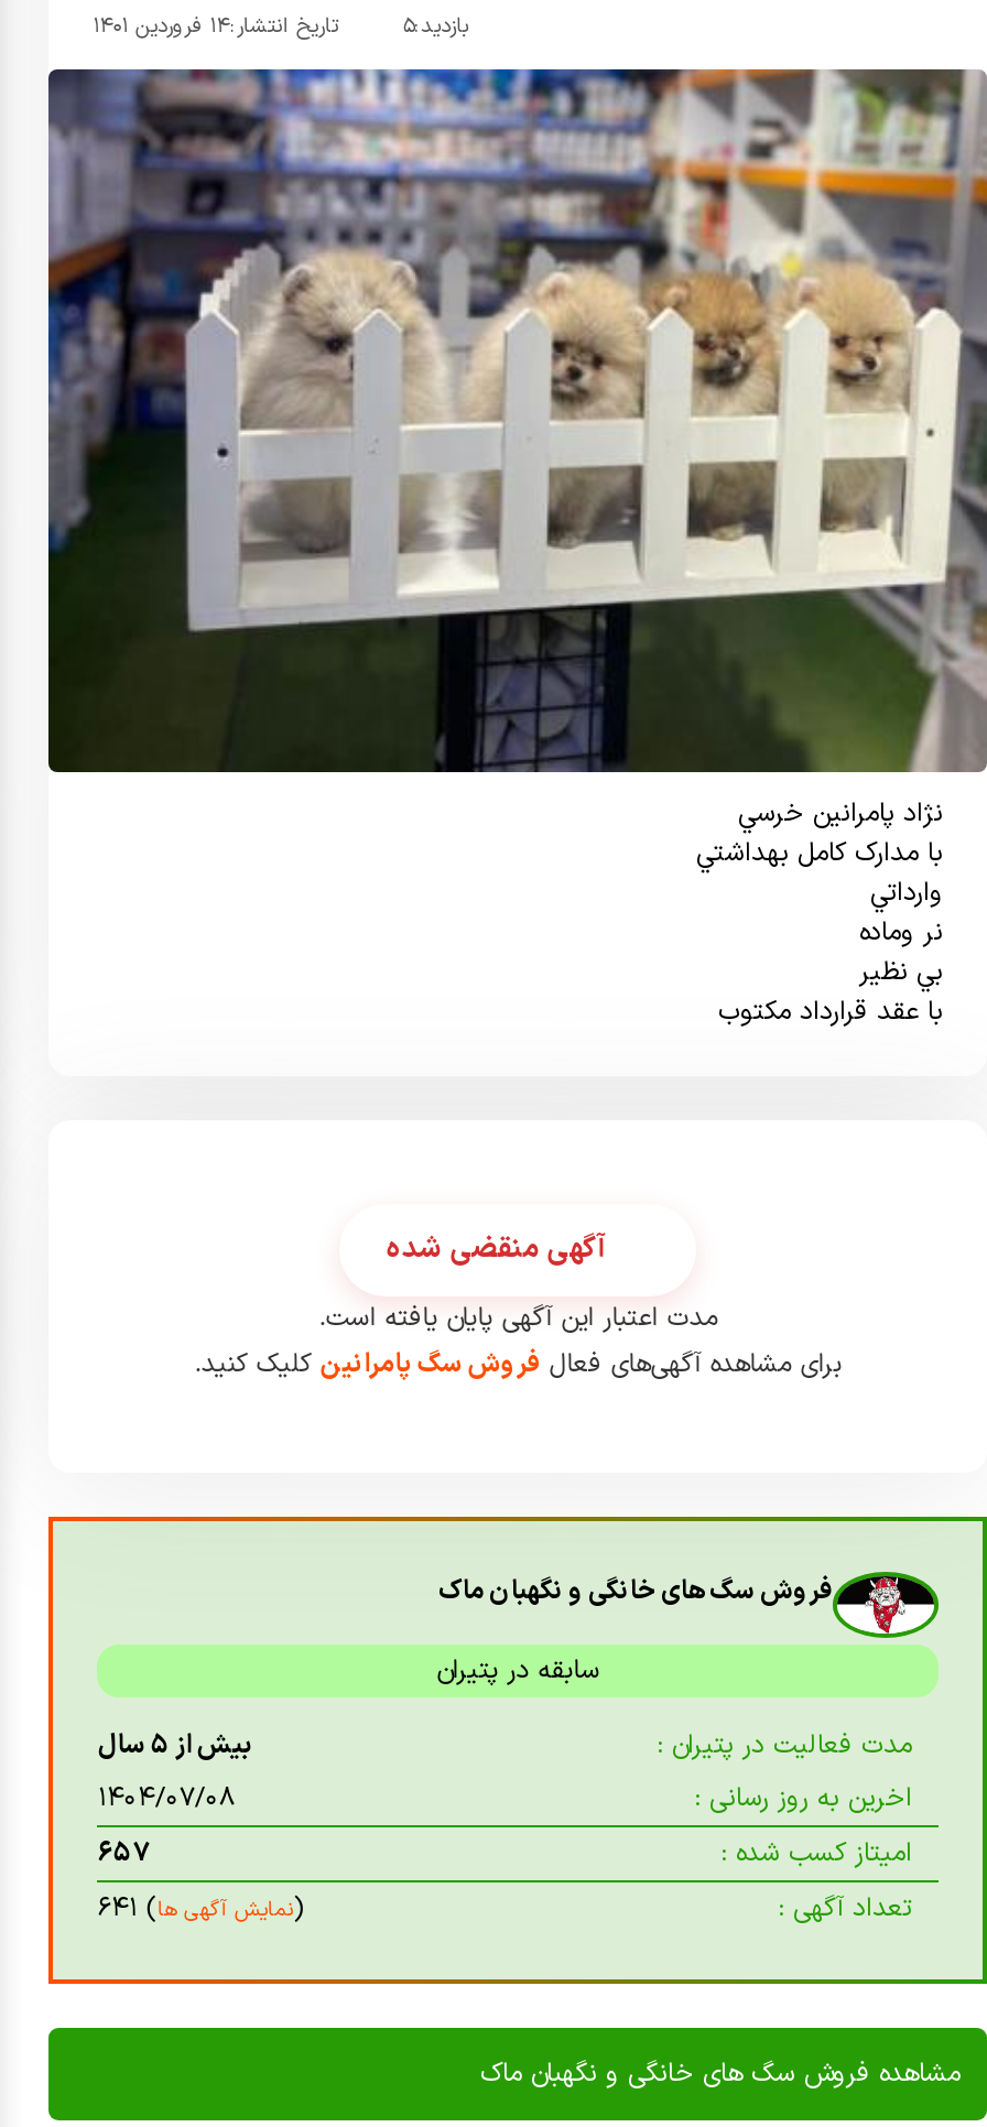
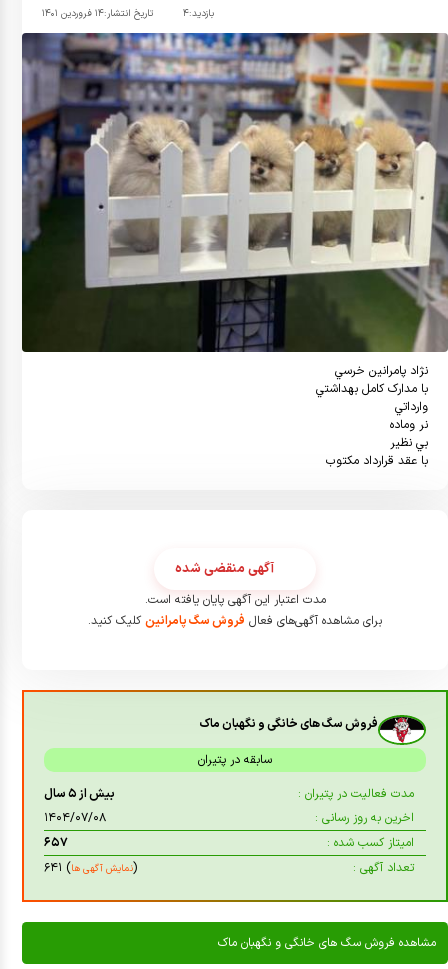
[403,10,469,43] بازدید:۵ -> [183,6,214,21] بازدید:۴

